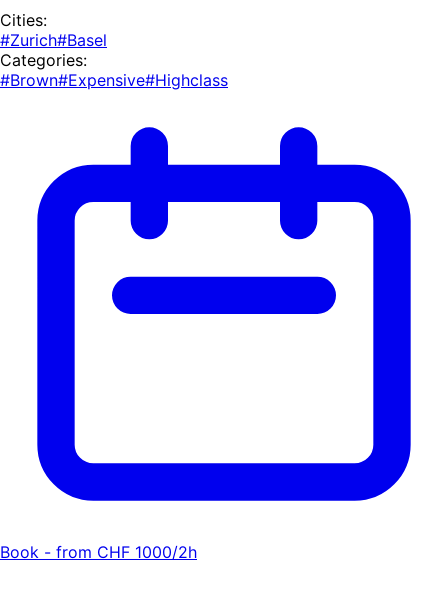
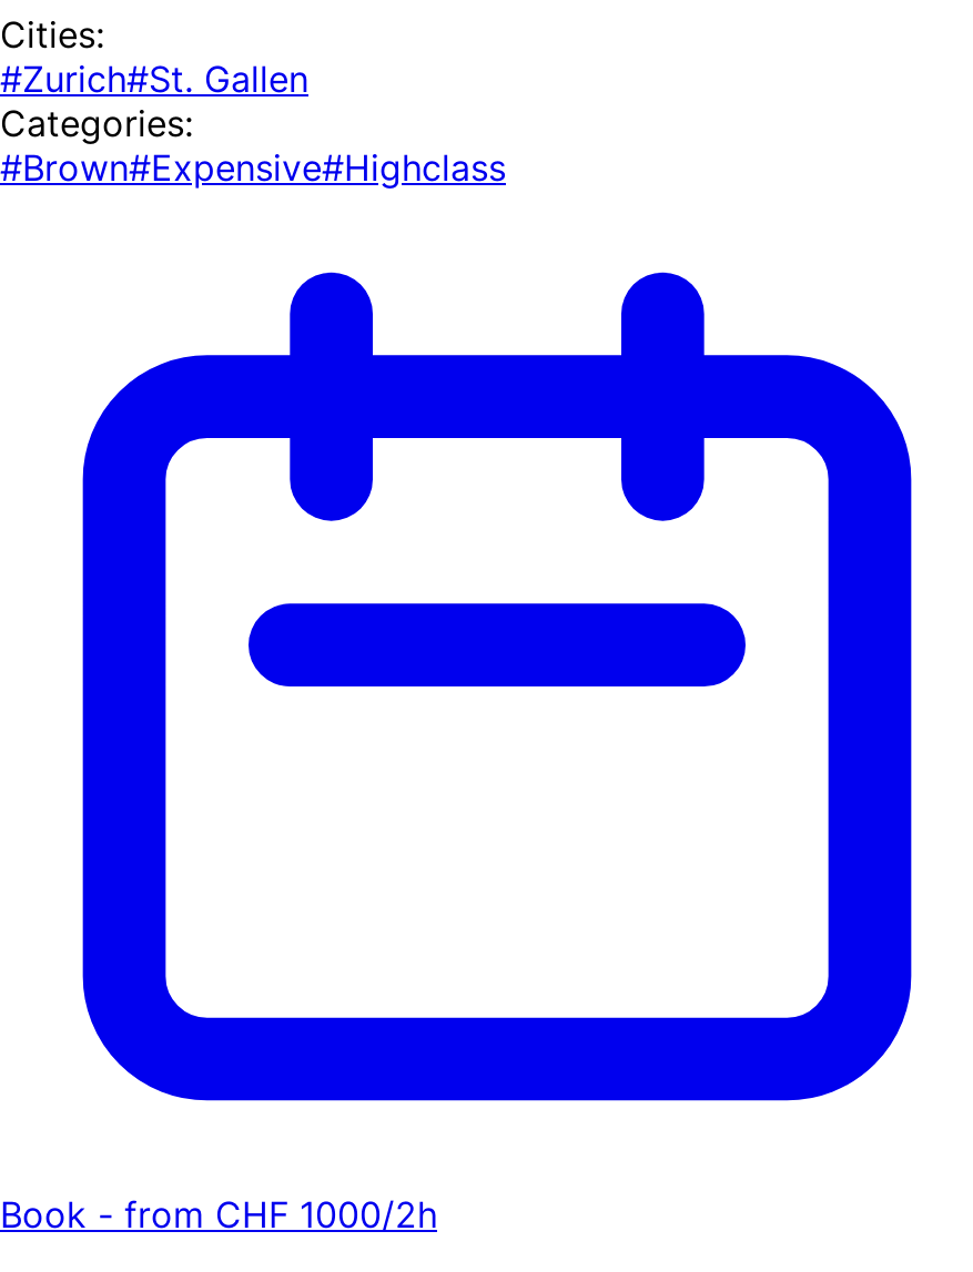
[0,30,107,50] #Zurich#Basel -> [0,56,308,100] #Zurich#St. Gallen

